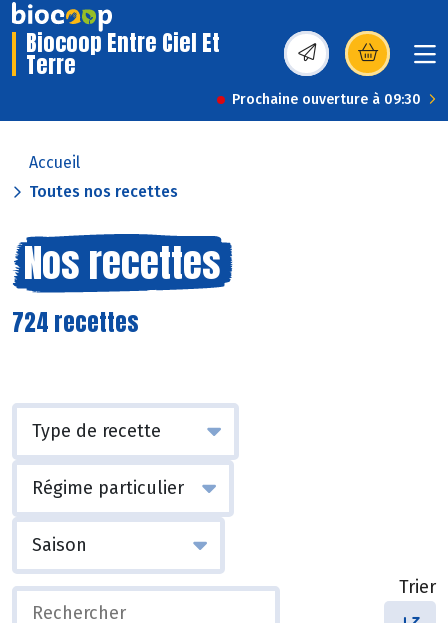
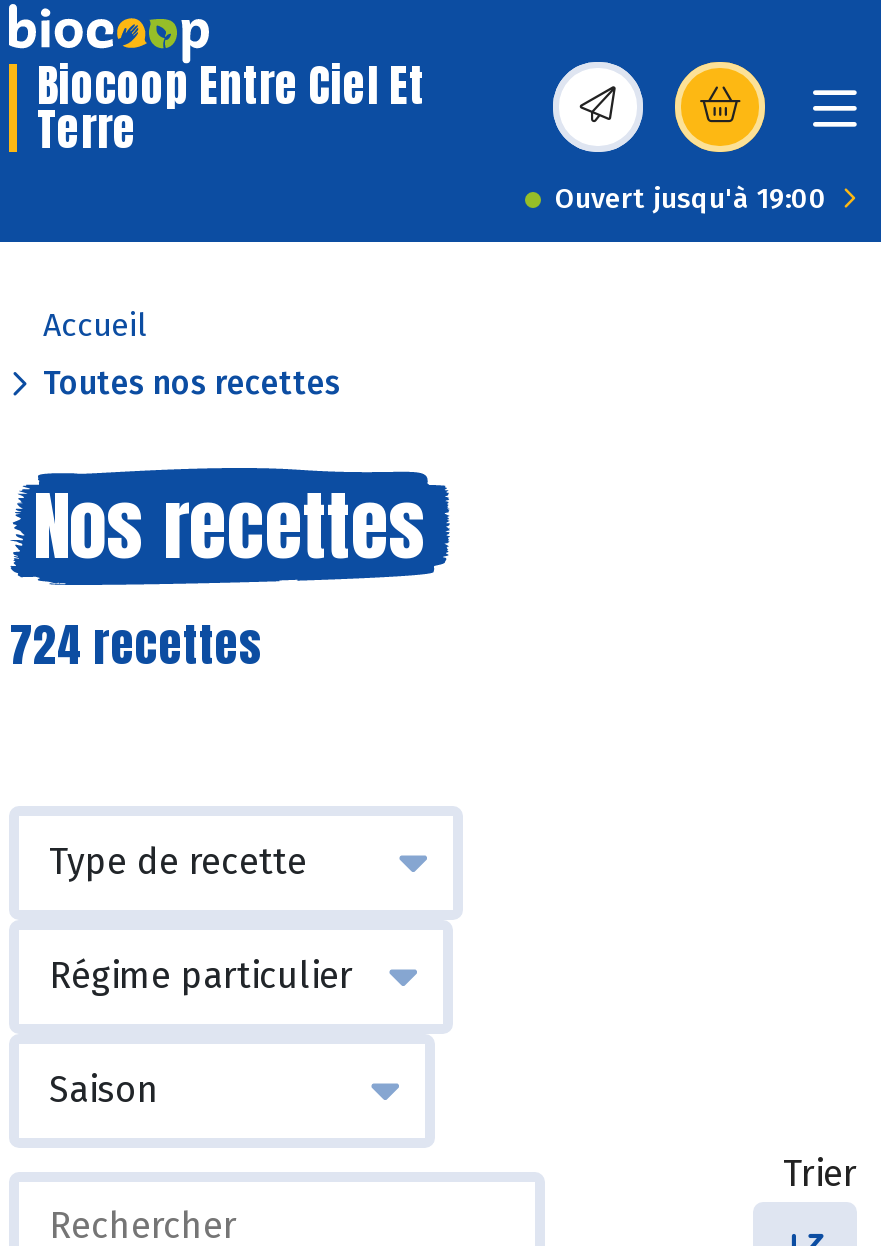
[232,91,421,108] Prochaine ouverture à 09:30 -> [555,182,827,216] Ouvert jusqu'à 19:00

